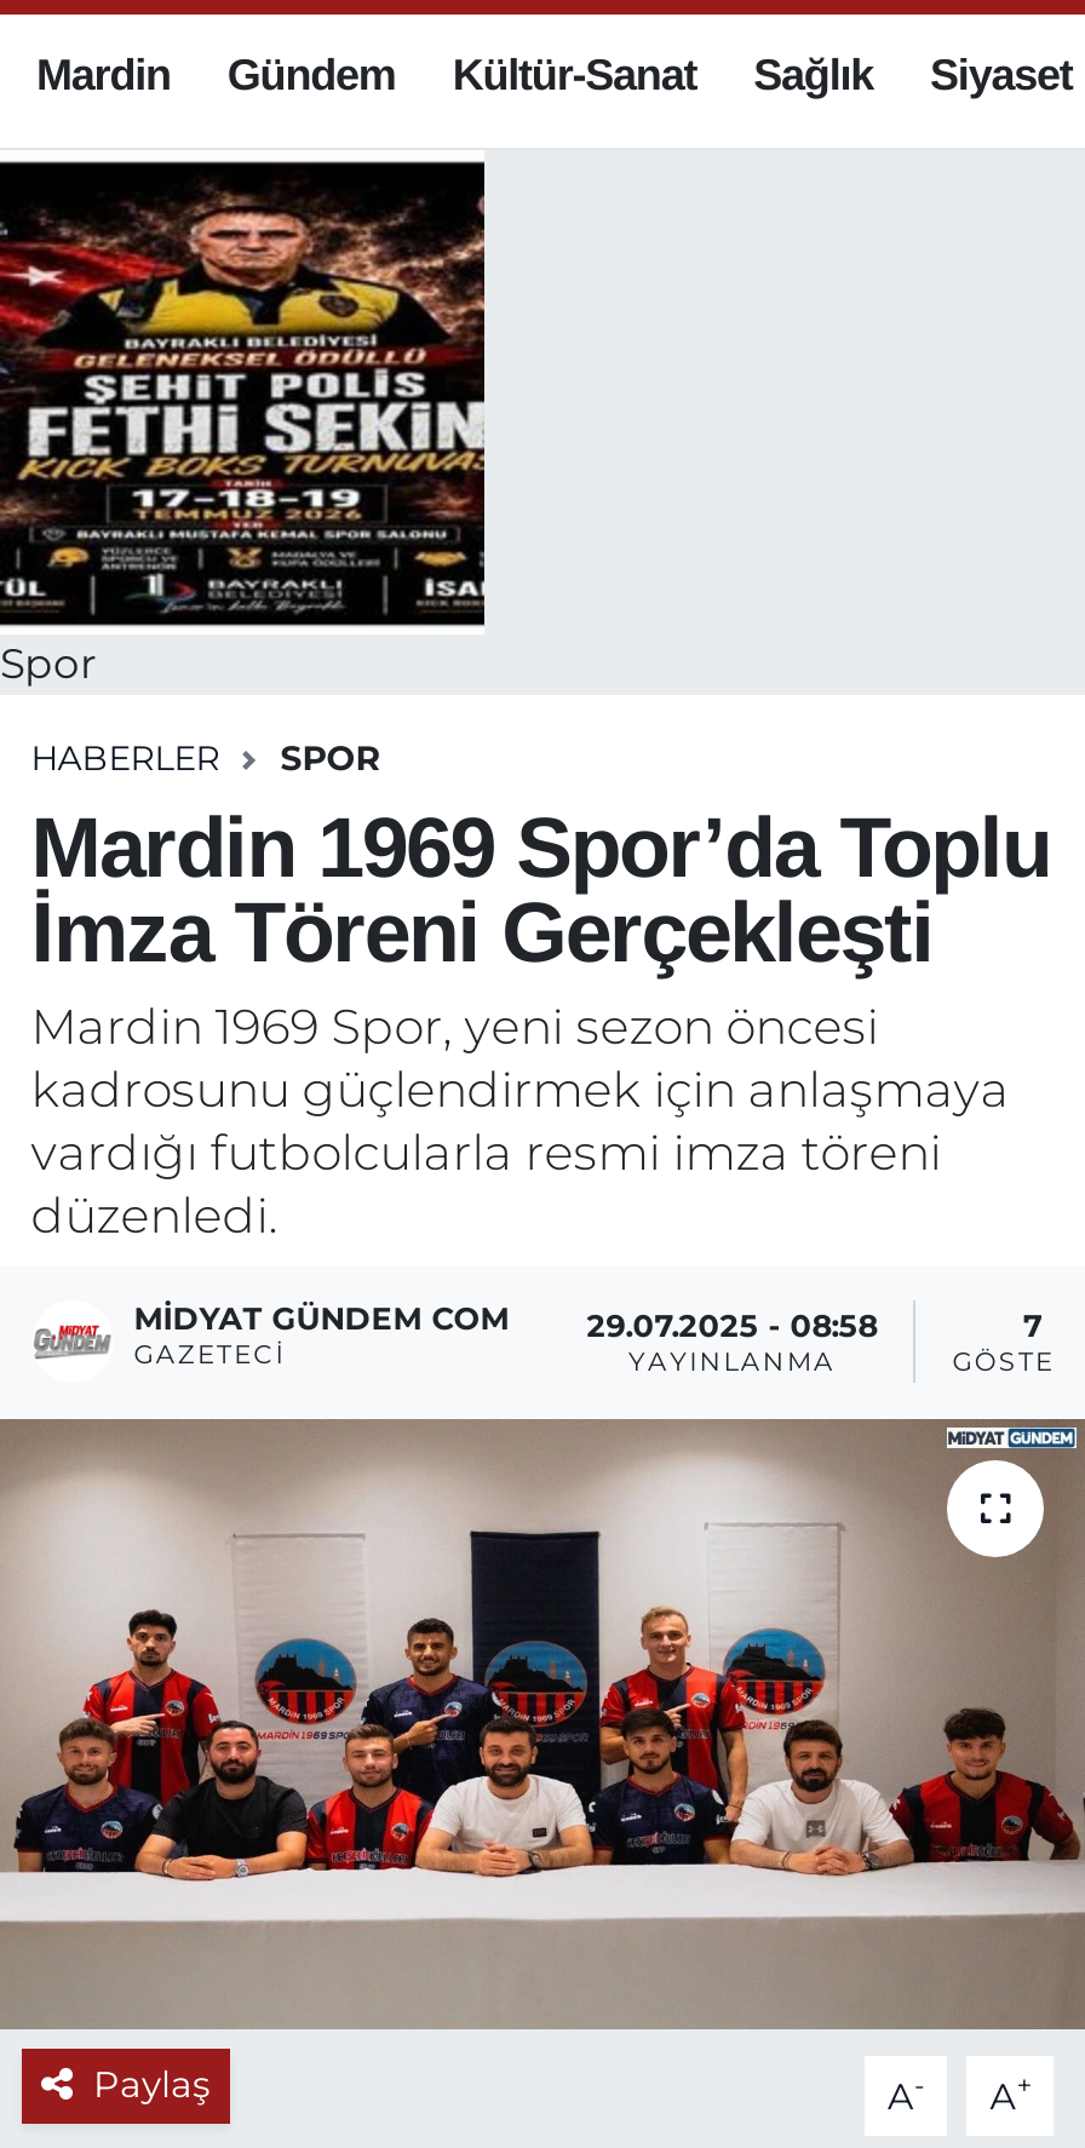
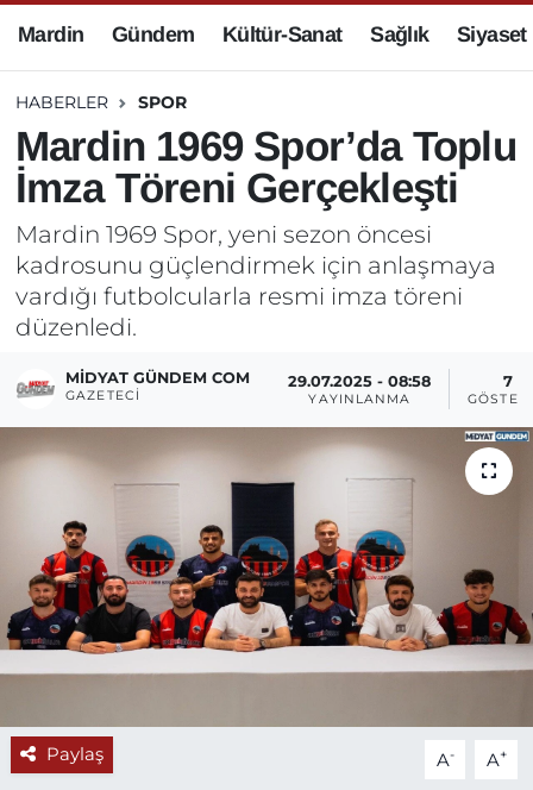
[0,160,489,687] [image] | Spor -> none

